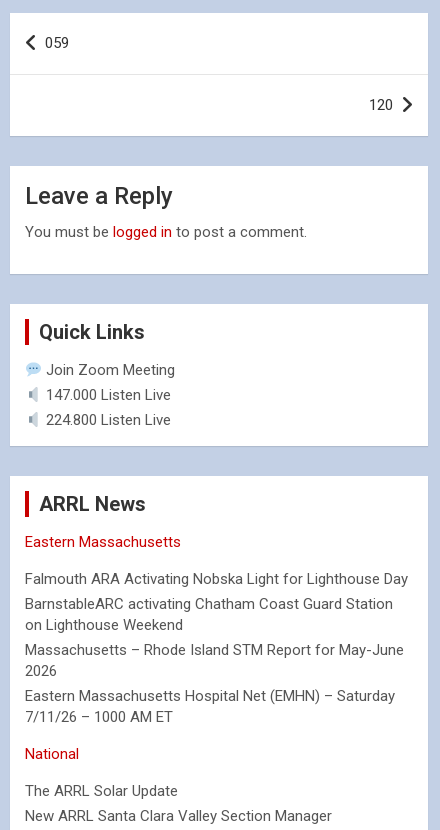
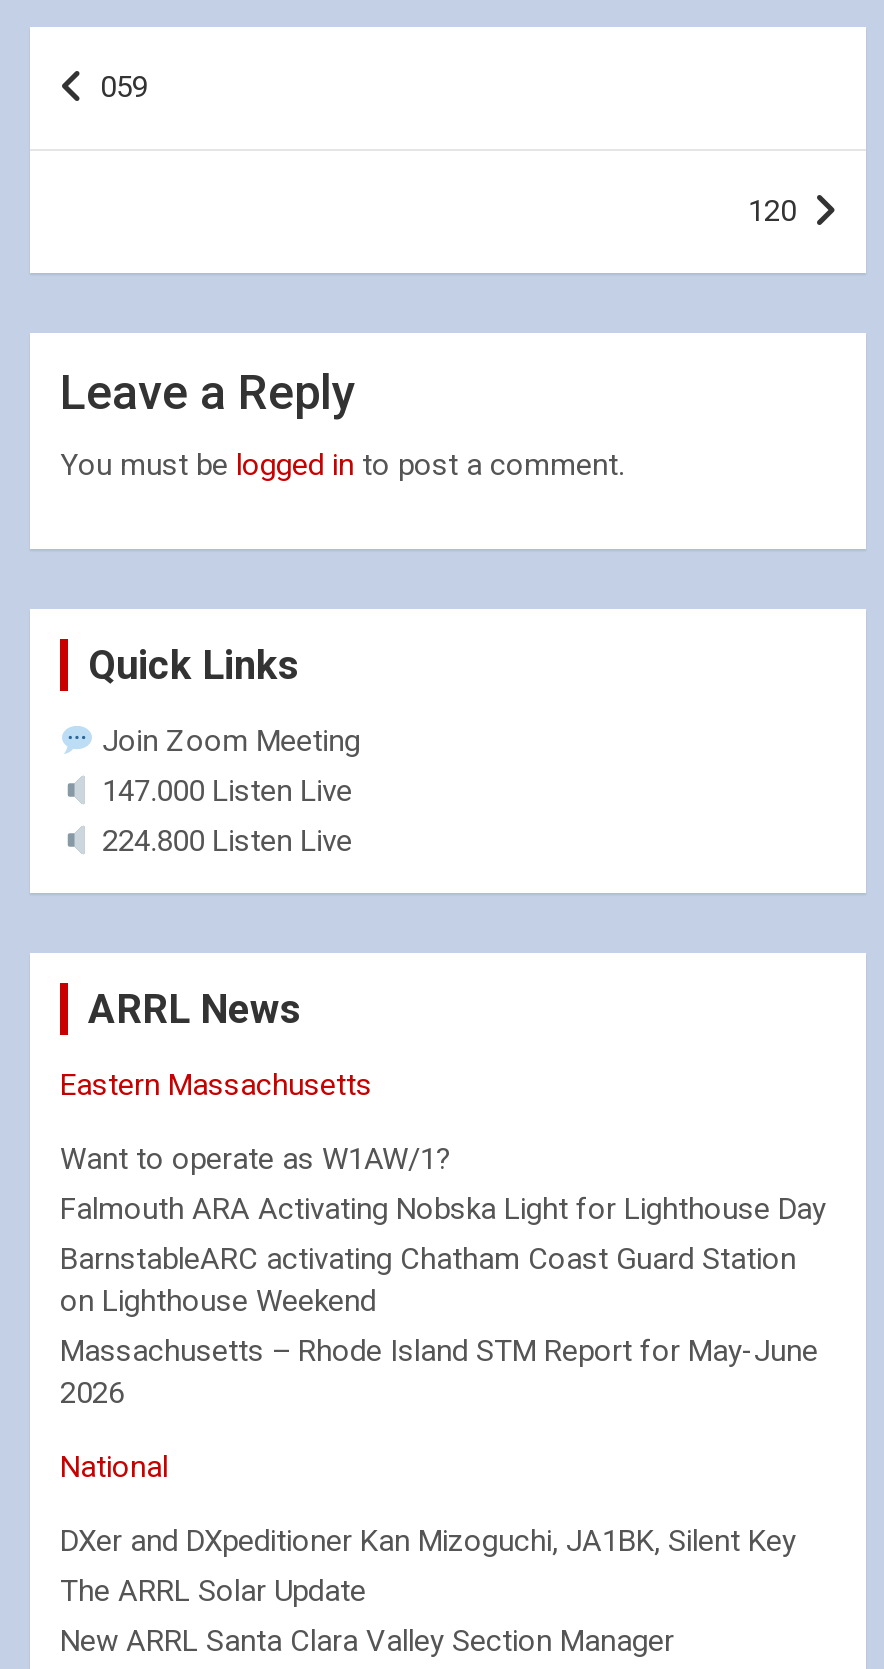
none -> [60,1142,452,1178] Want to operate as W1AW/1?
moved [25,570,408,680] -> [60,1192,826,1412]: Falmouth ARA Activating Nobska Light for Lighthouse Day | BarnstableARC activating Chatham Coast Guard Station | on Lighthouse Weekend | Massachusetts – Rhode Island STM Report for May-June | 2026
[25,687,395,726] Eastern Massachusetts Hospital Net (EMHN) – Saturday | 7/11/26 – 1000 AM ET -> none
moved [25,745,79,763] -> [60,1450,168,1486]: National
none -> [60,1524,796,1560] DXer and DXpeditioner Kan Mizoguchi, JA1BK, Silent Key

